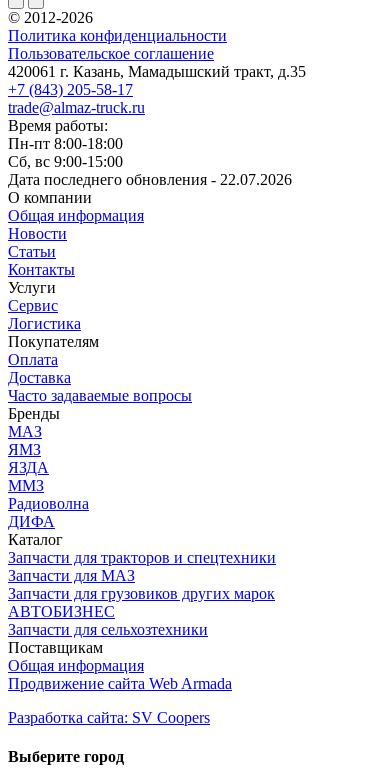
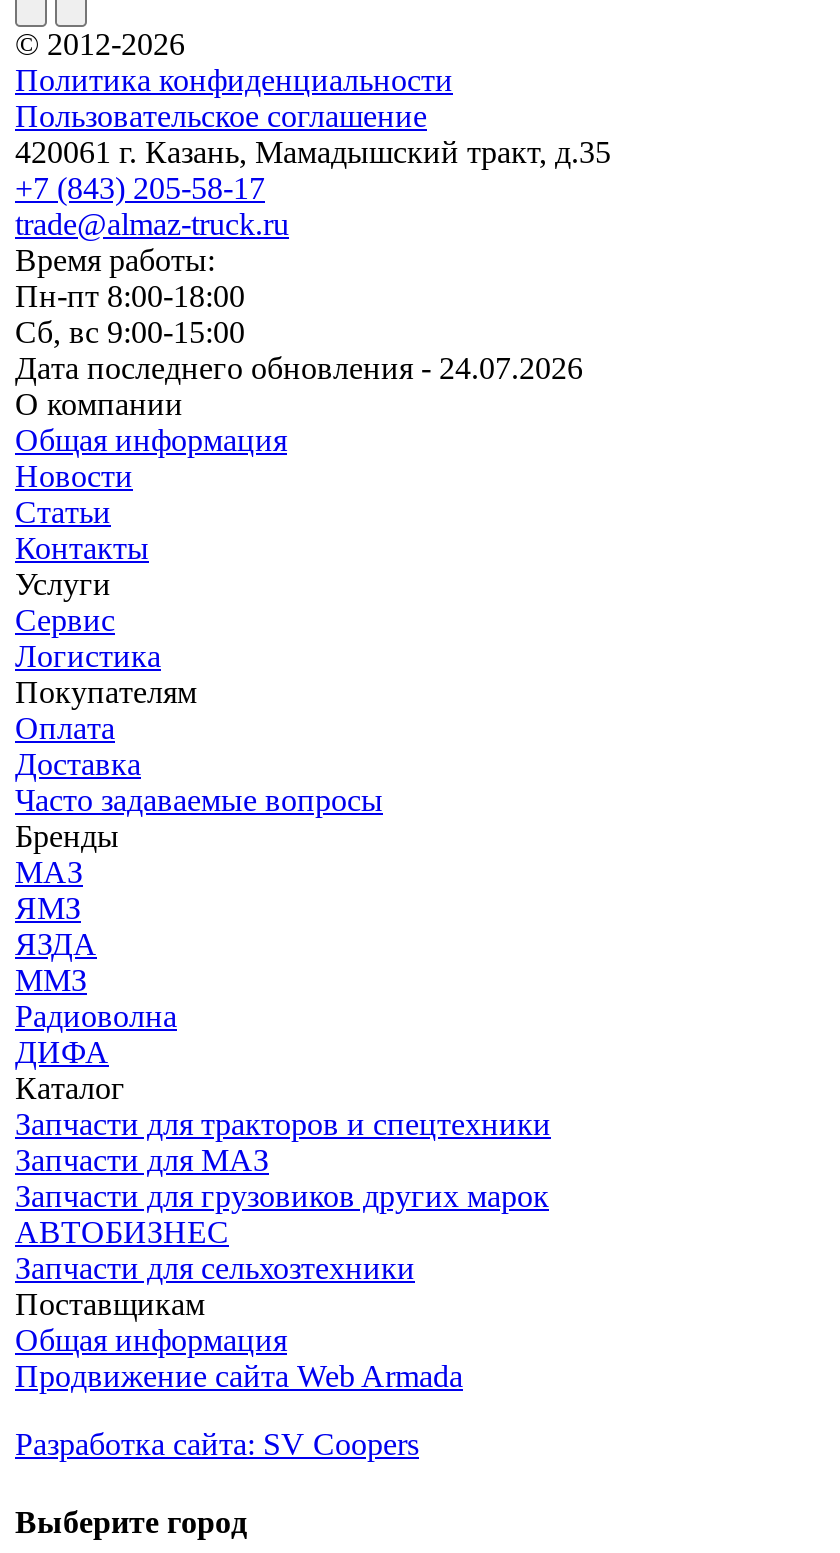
[8,171,292,188] Дата последнего обновления - 22.07.2026 -> [15,351,583,385] Дата последнего обновления - 24.07.2026

